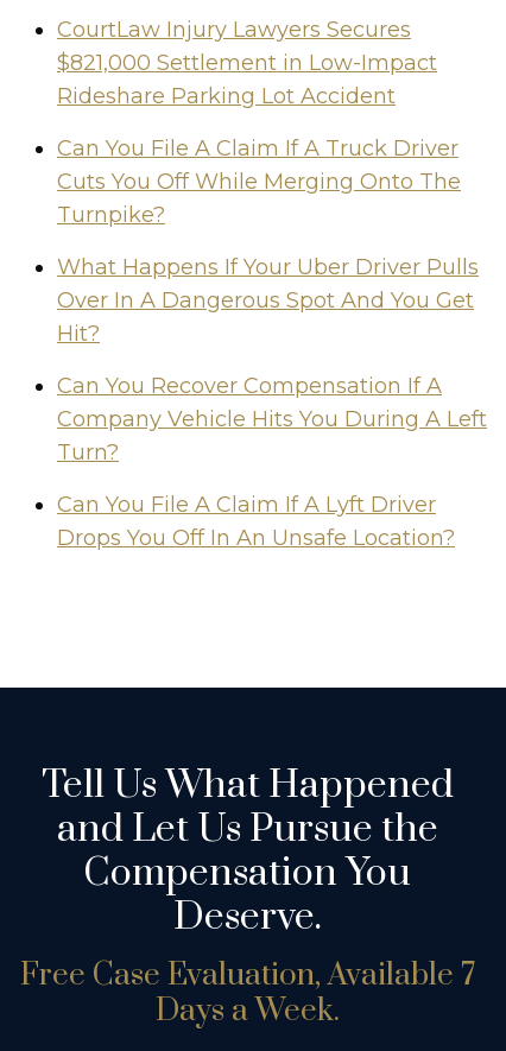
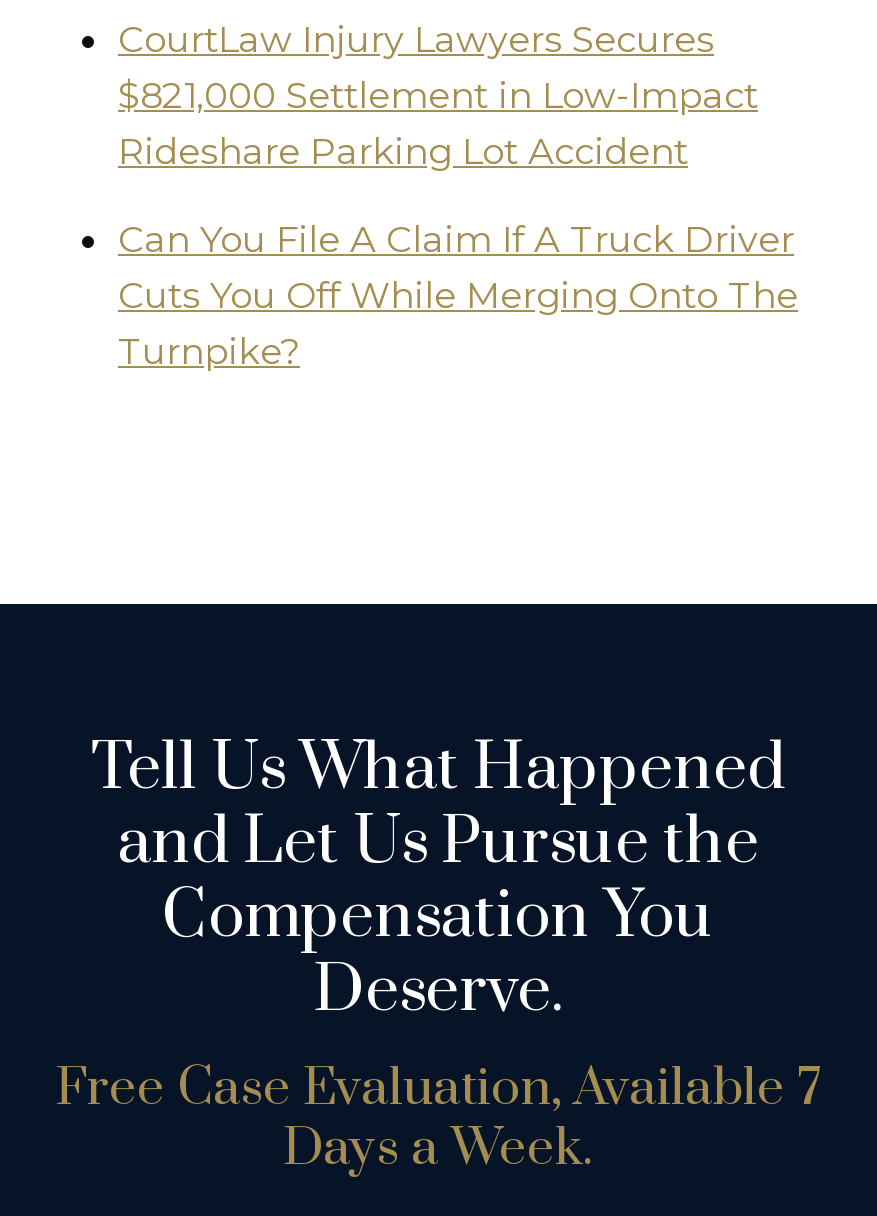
[57,254,487,551] What Happens If Your Uber Driver Pulls | Over In A Dangerous Spot And You Get | Hit? | Can You Recover Compensation If A | Company Vehicle Hits You During A Left | Turn? | Can You File A Claim If A Lyft Driver | Drops You Off In An Unsafe Location? -> none

